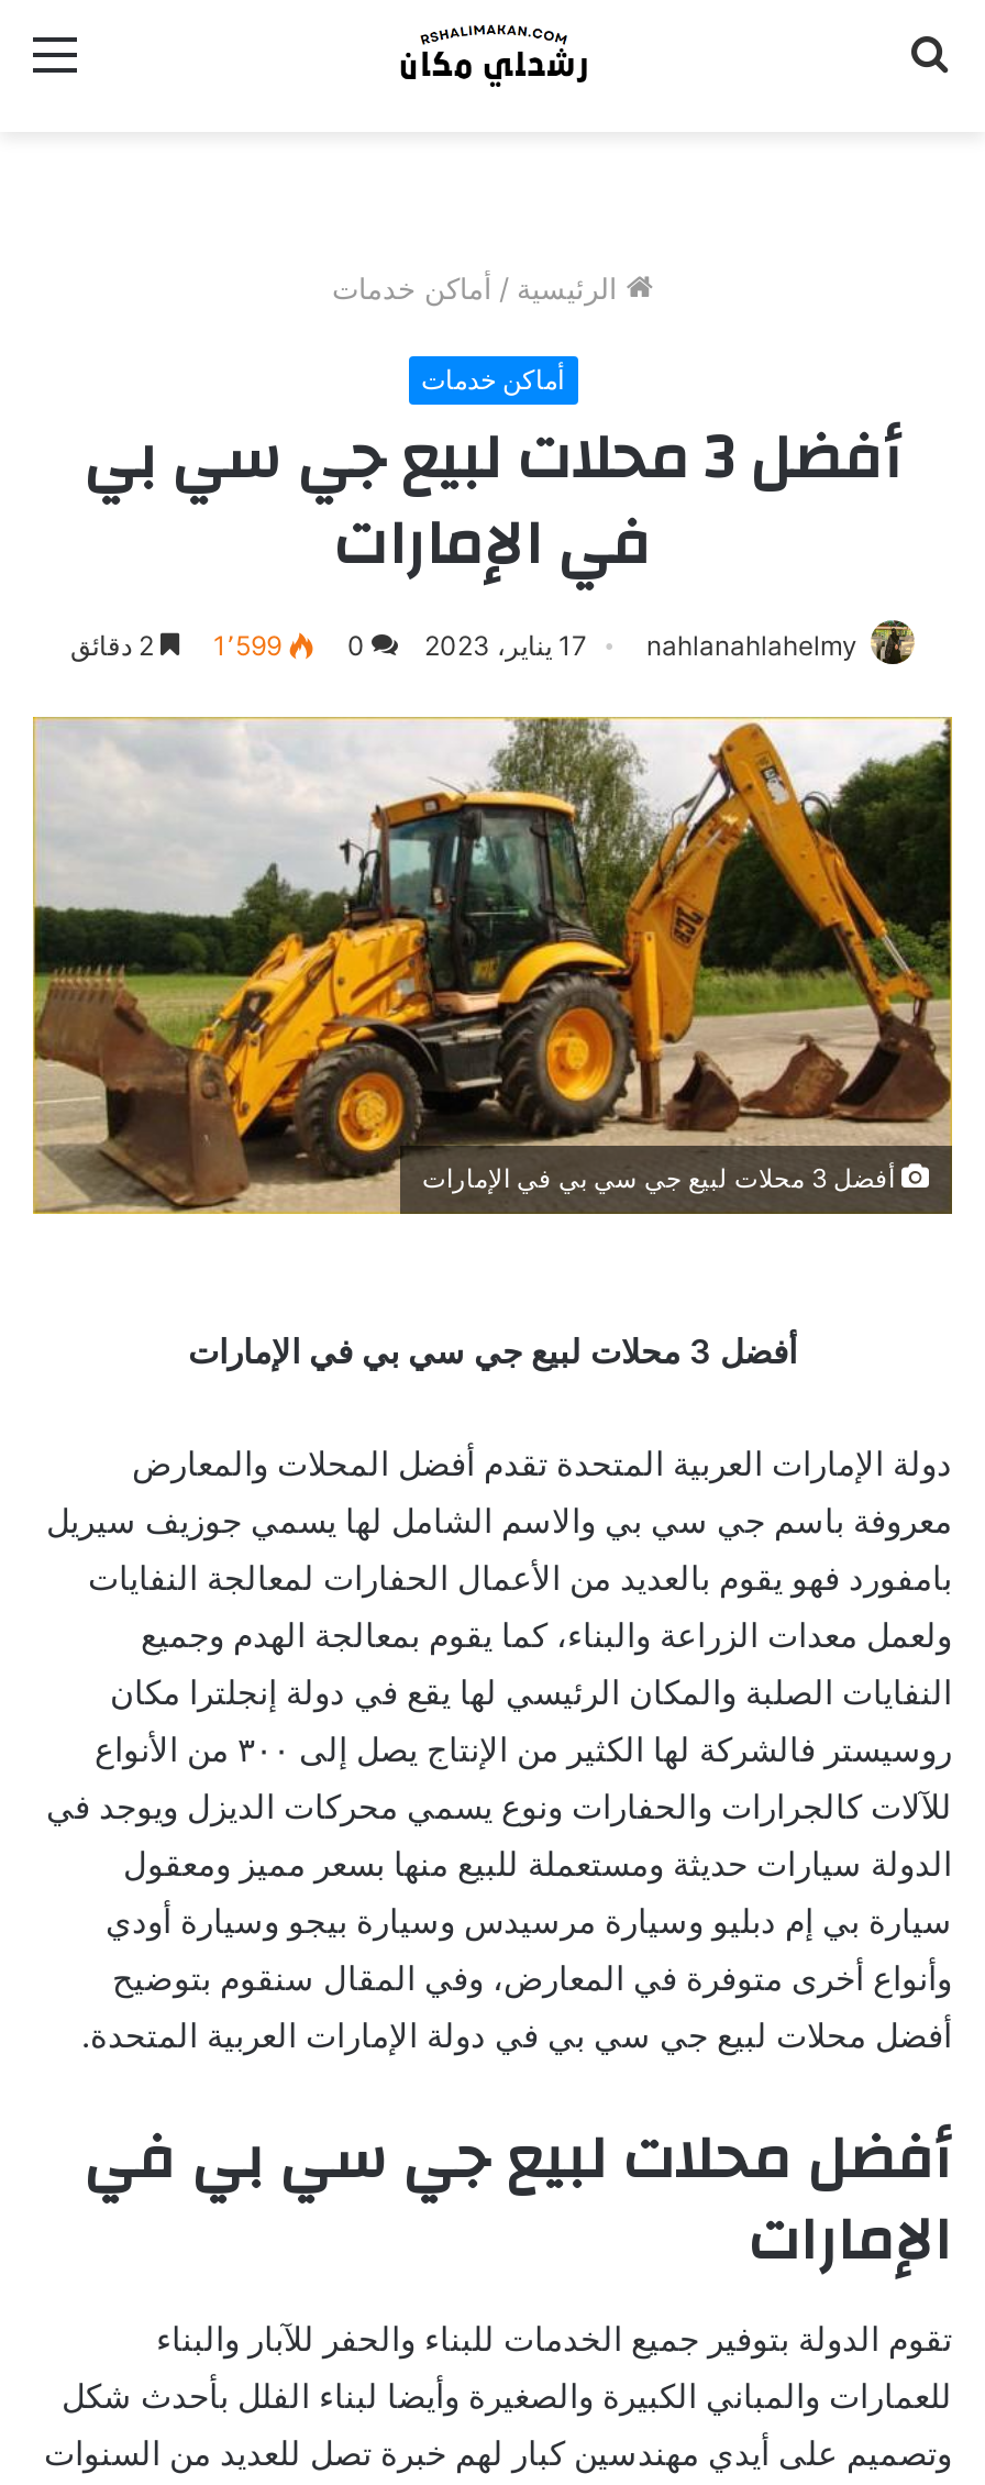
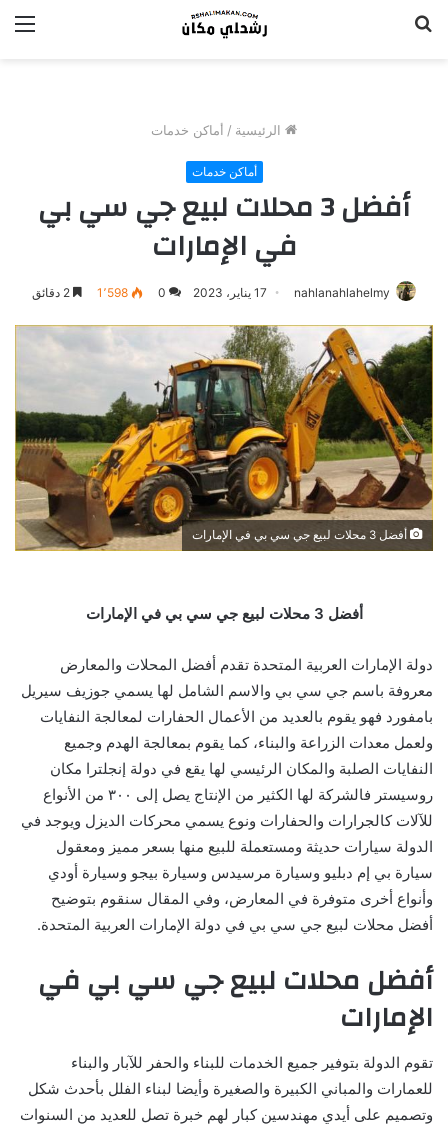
[213,629,281,662] 1٬599 -> [97,285,128,300] 1٬598

